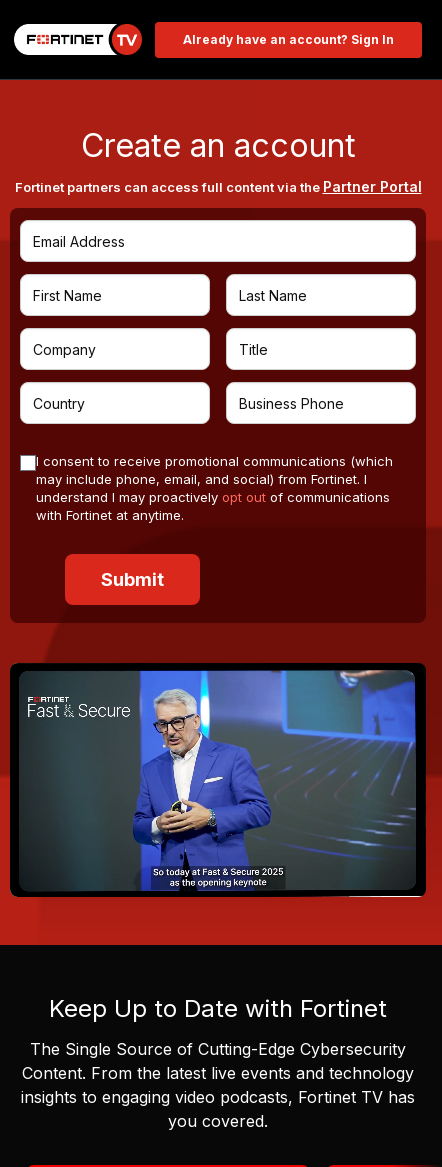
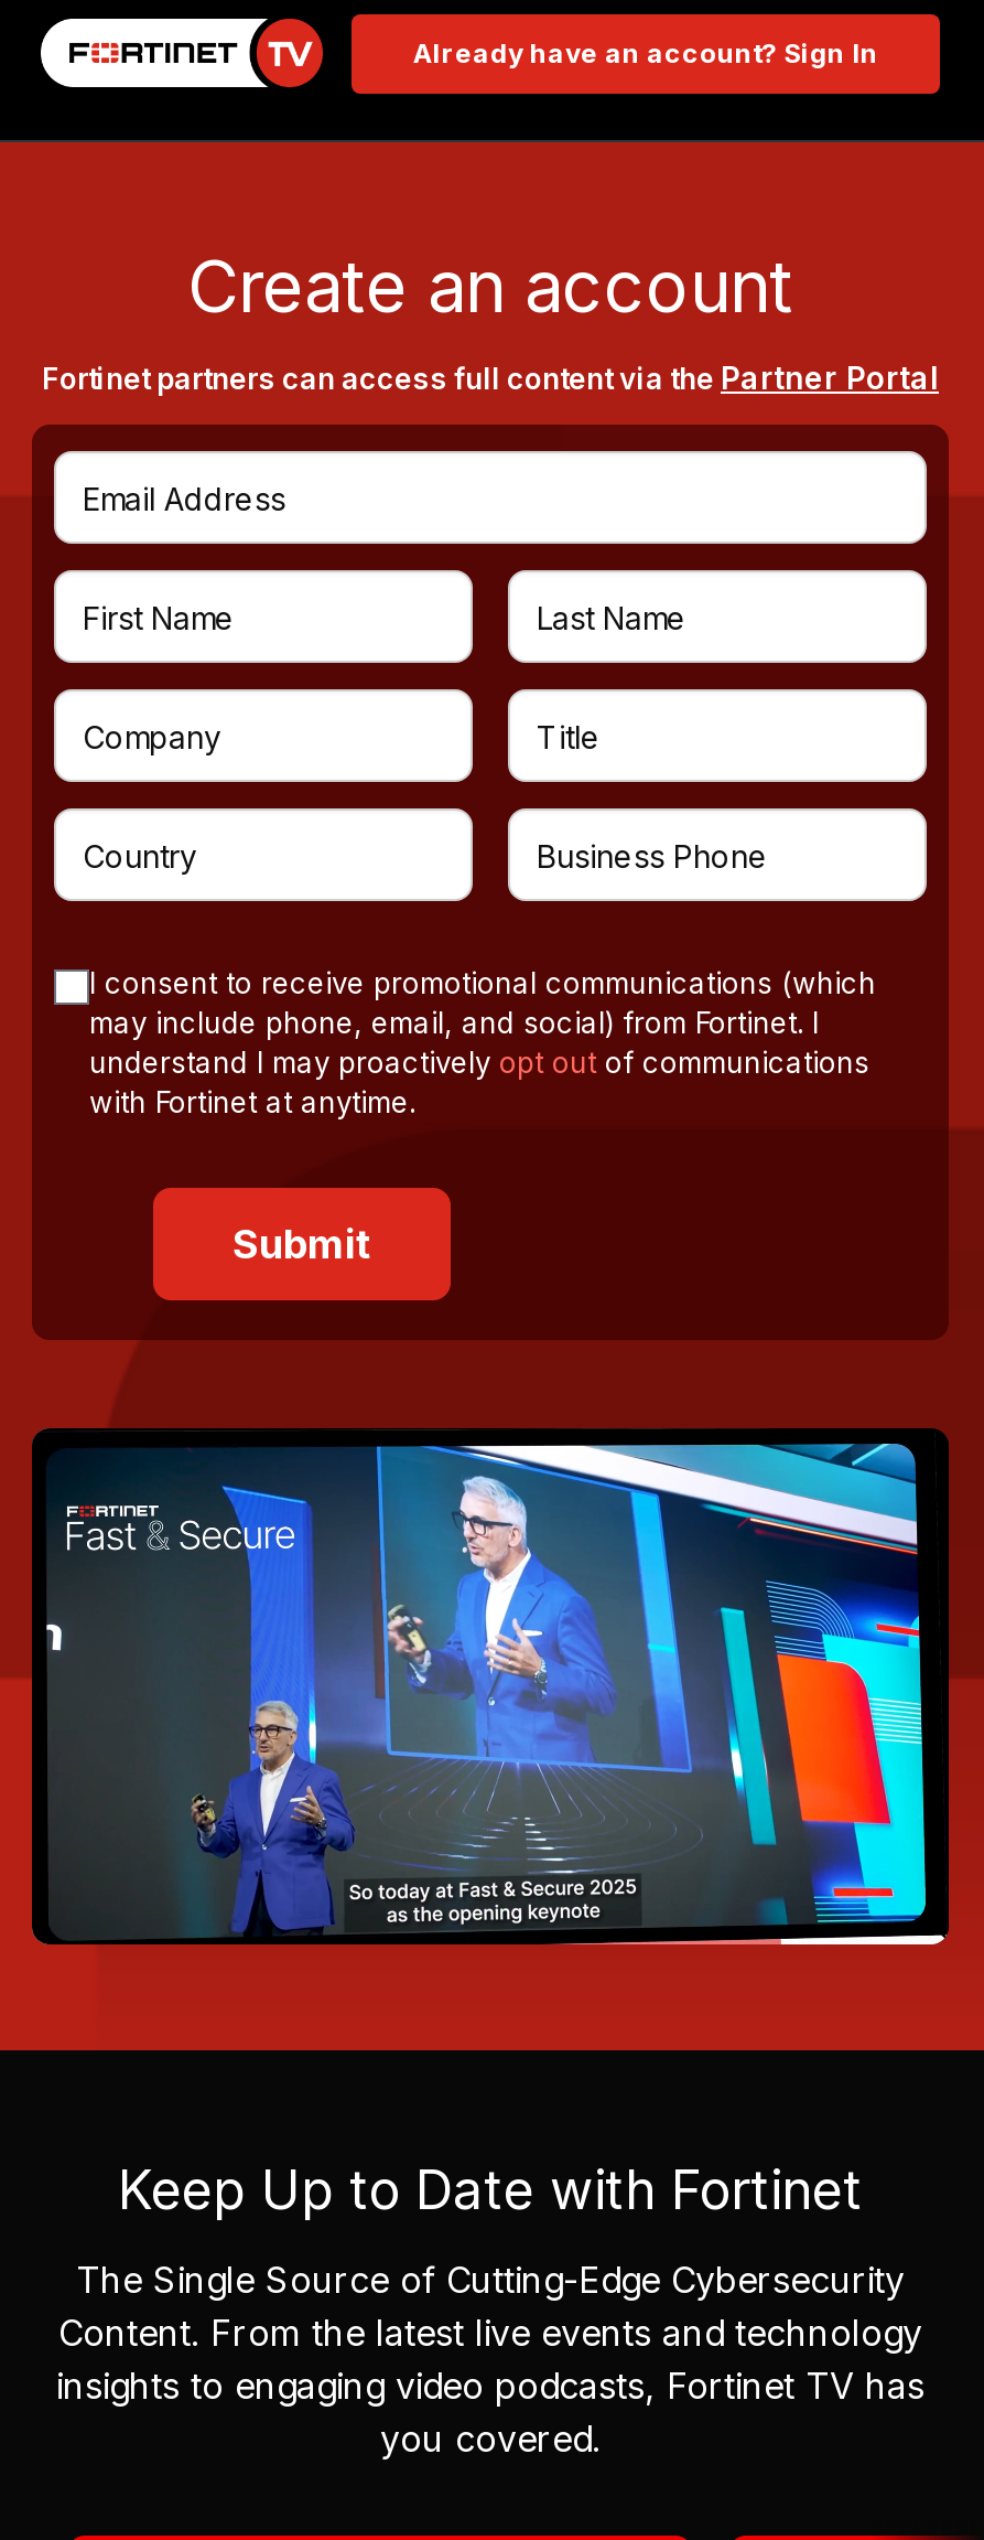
[17,669,424,898] [image] -> [45,1442,947,1947] [image]

